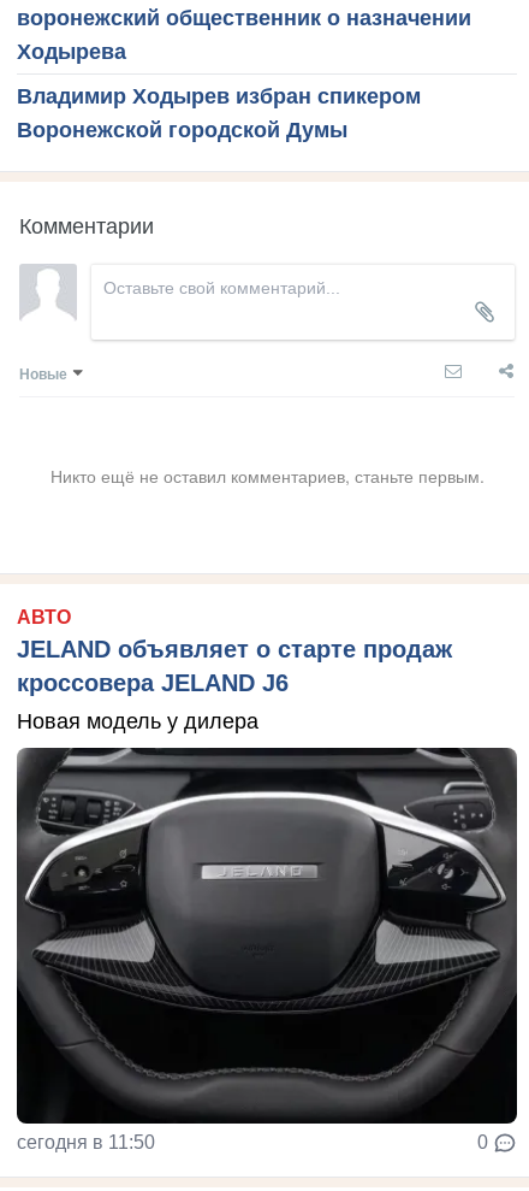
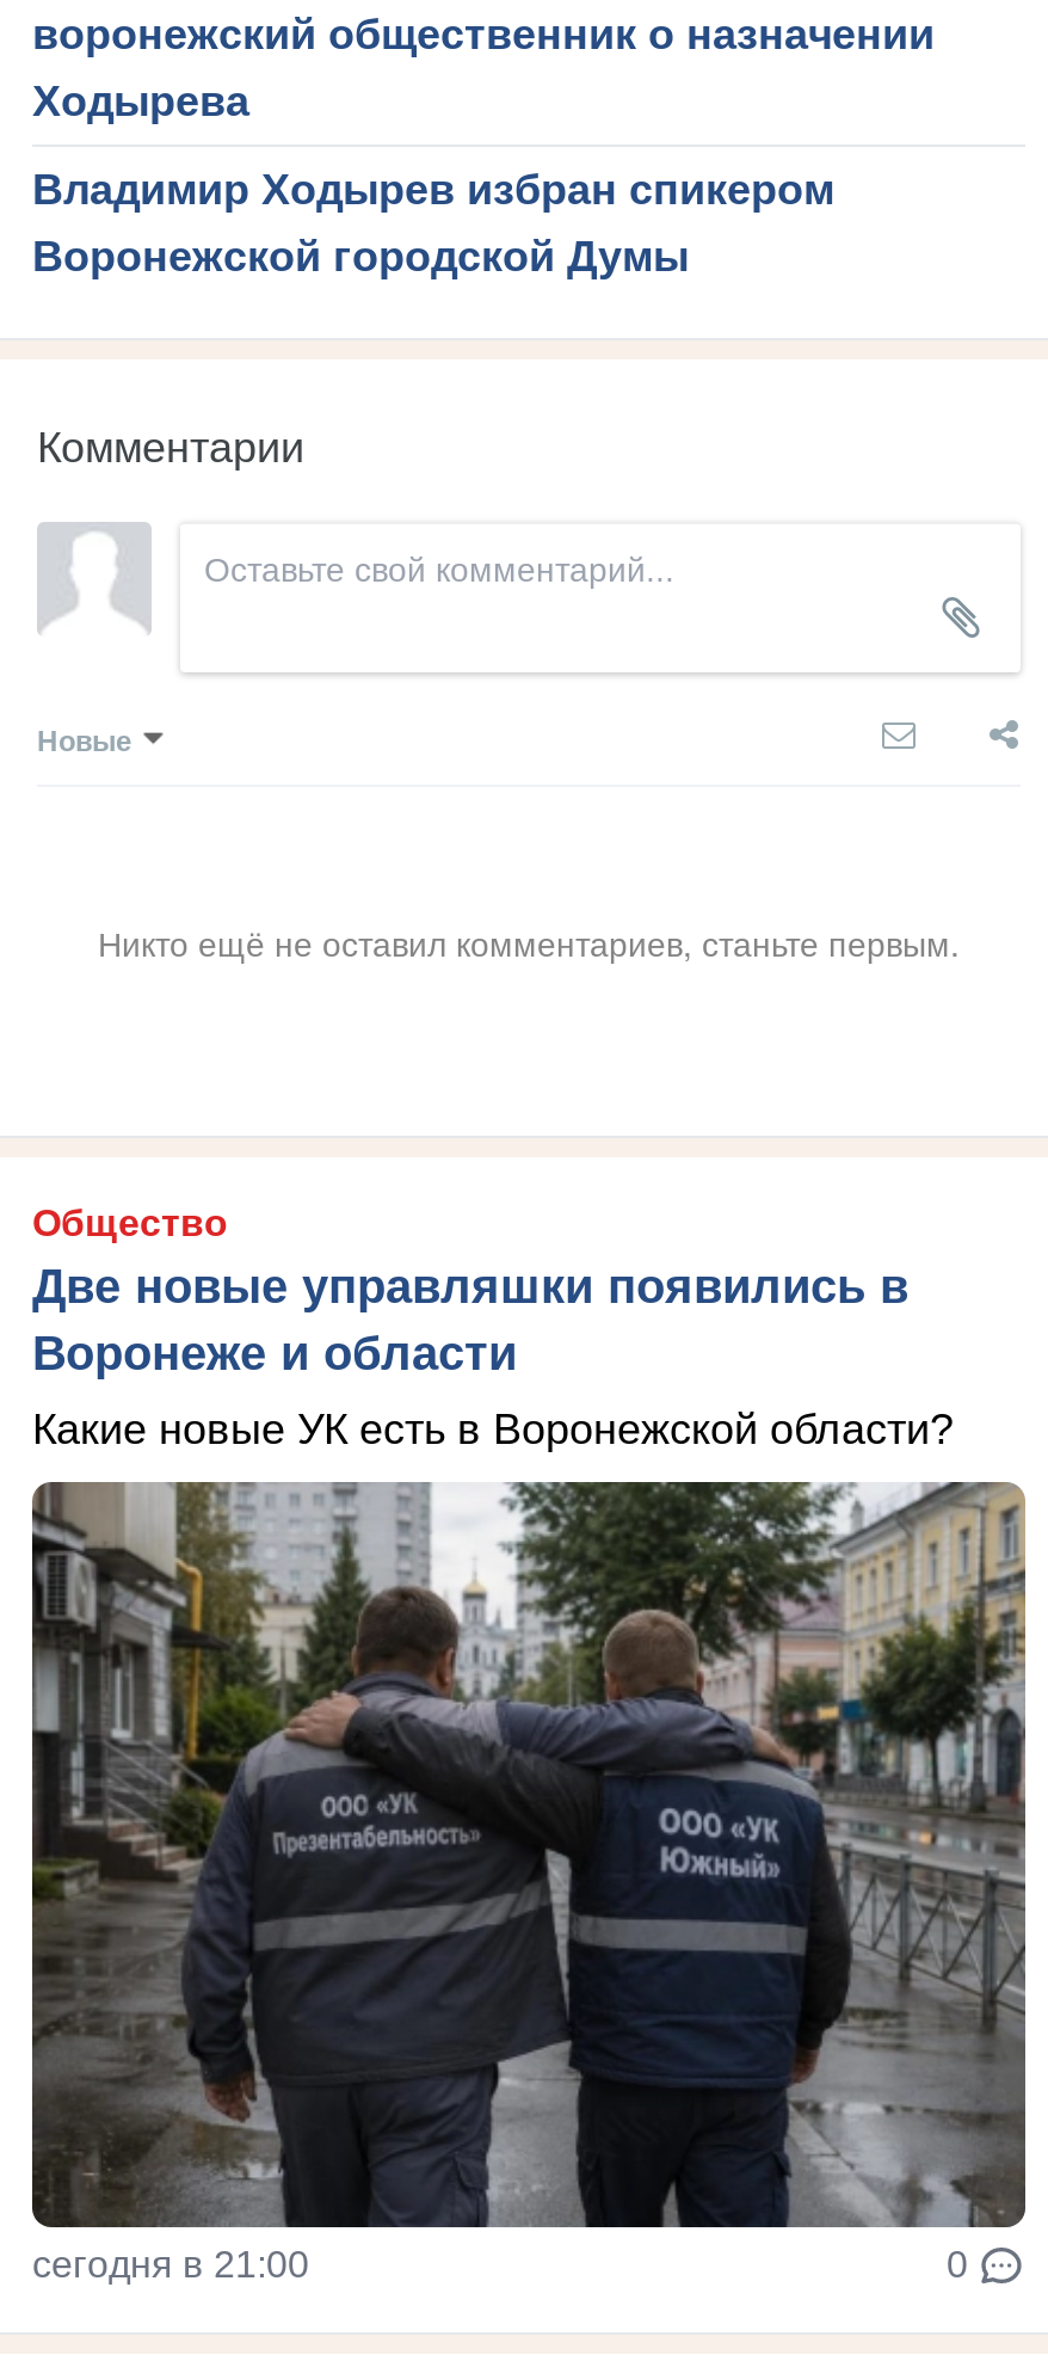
[17,607,452,696] АВТО | JELAND объявляет о старте продаж | кроссовера JELAND J6 -> [32,1203,908,1380] Общество | Две новые управляшки появились в | Воронеже и области
[17,709,258,734] Новая модель у дилера -> [32,1406,954,1454] Какие новые УК есть в Воронежской области?
[17,747,518,1153] [image] | сегодня в 11:50 -> [32,1480,1028,2285] [image] | сегодня в 21:00

